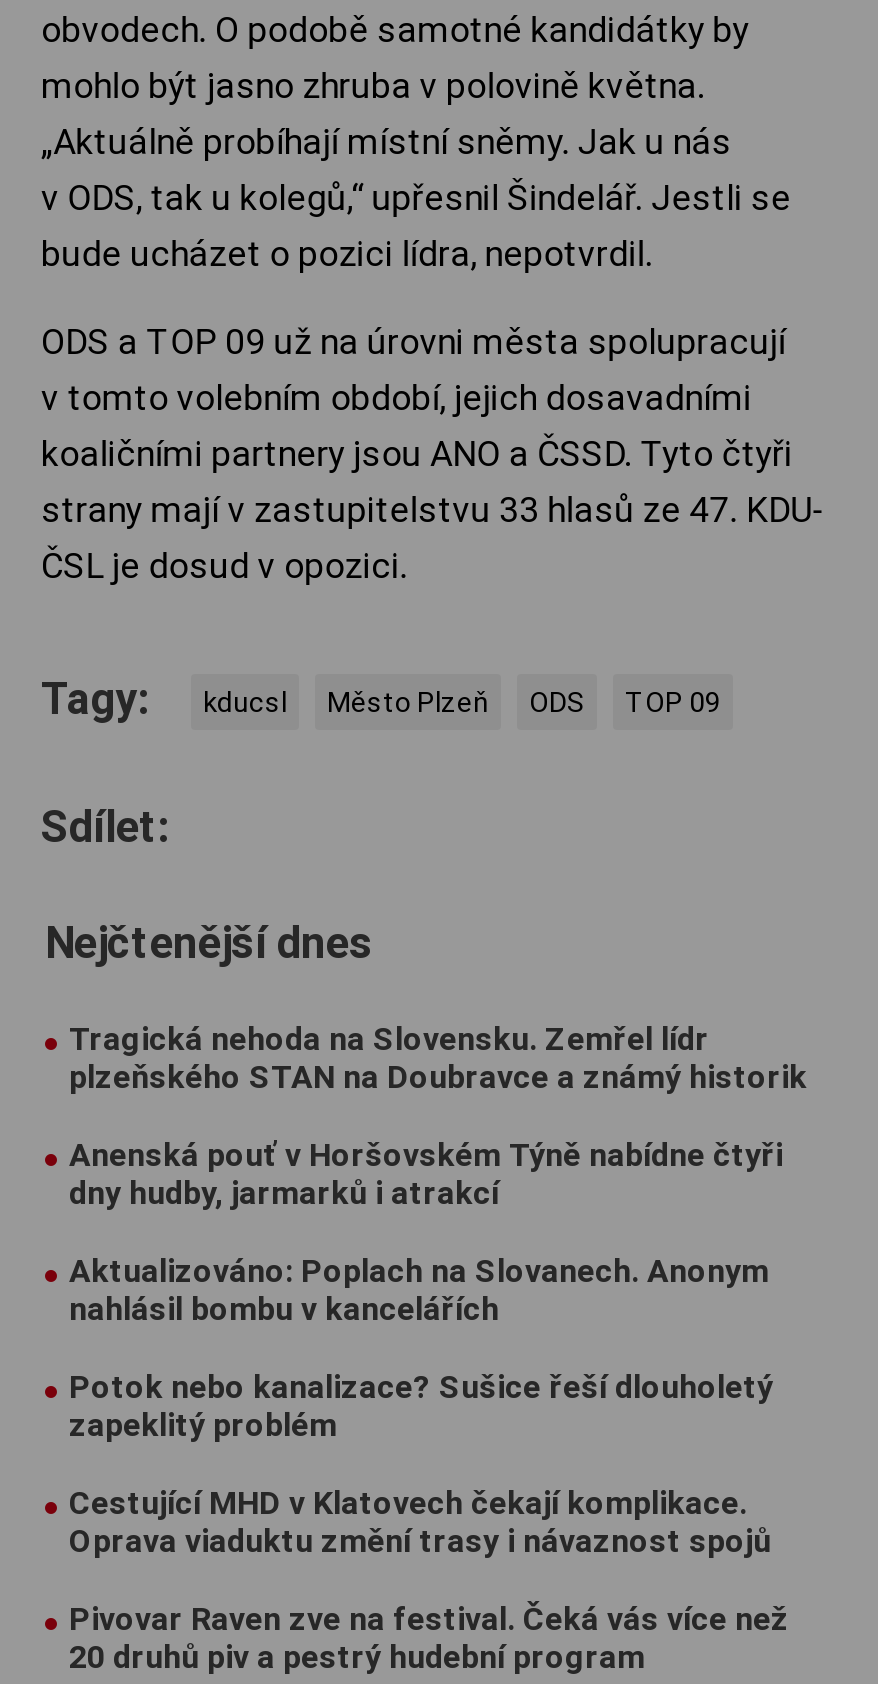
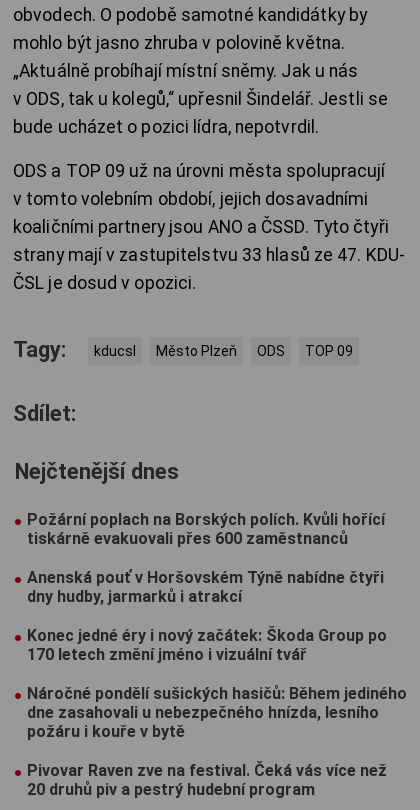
[69,1020,807,1096] Tragická nehoda na Slovensku. Zemřel lídr | plzeňského STAN na Doubravce a známý historik -> [27,510,385,548] Požární poplach na Borských polích. Kvůli hořící | tiskárně evakuovali přes 600 zaměstnanců
[69,1252,773,1560] Aktualizováno: Poplach na Slovanech. Anonym | nahlásil bombu v kancelářích | Potok nebo kanalizace? Sušice řeší dlouholetý | zapeklitý problém | Cestující MHD v Klatovech čekají komplikace. | Oprava viaduktu změní trasy i návaznost spojů -> [27,626,407,741] Konec jedné éry i nový začátek: Škoda Group po | 170 letech změní jméno i vizuální tvář | Náročné pondělí sušických hasičů: Během jediného | dne zasahovali u nebezpečného hnízda, lesního | požáru i kouře v bytě

